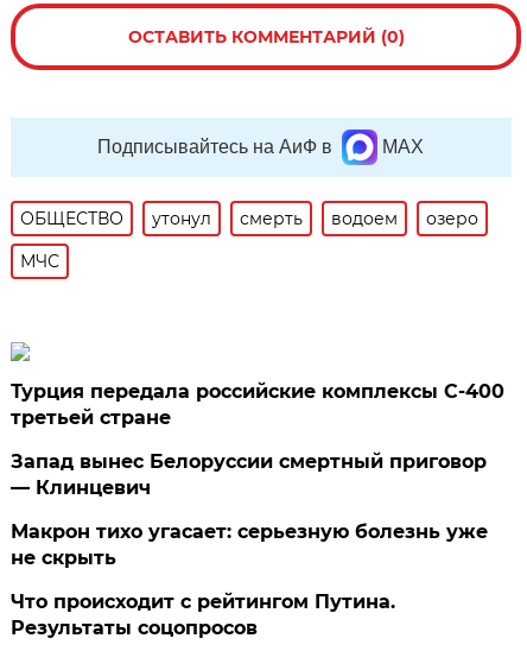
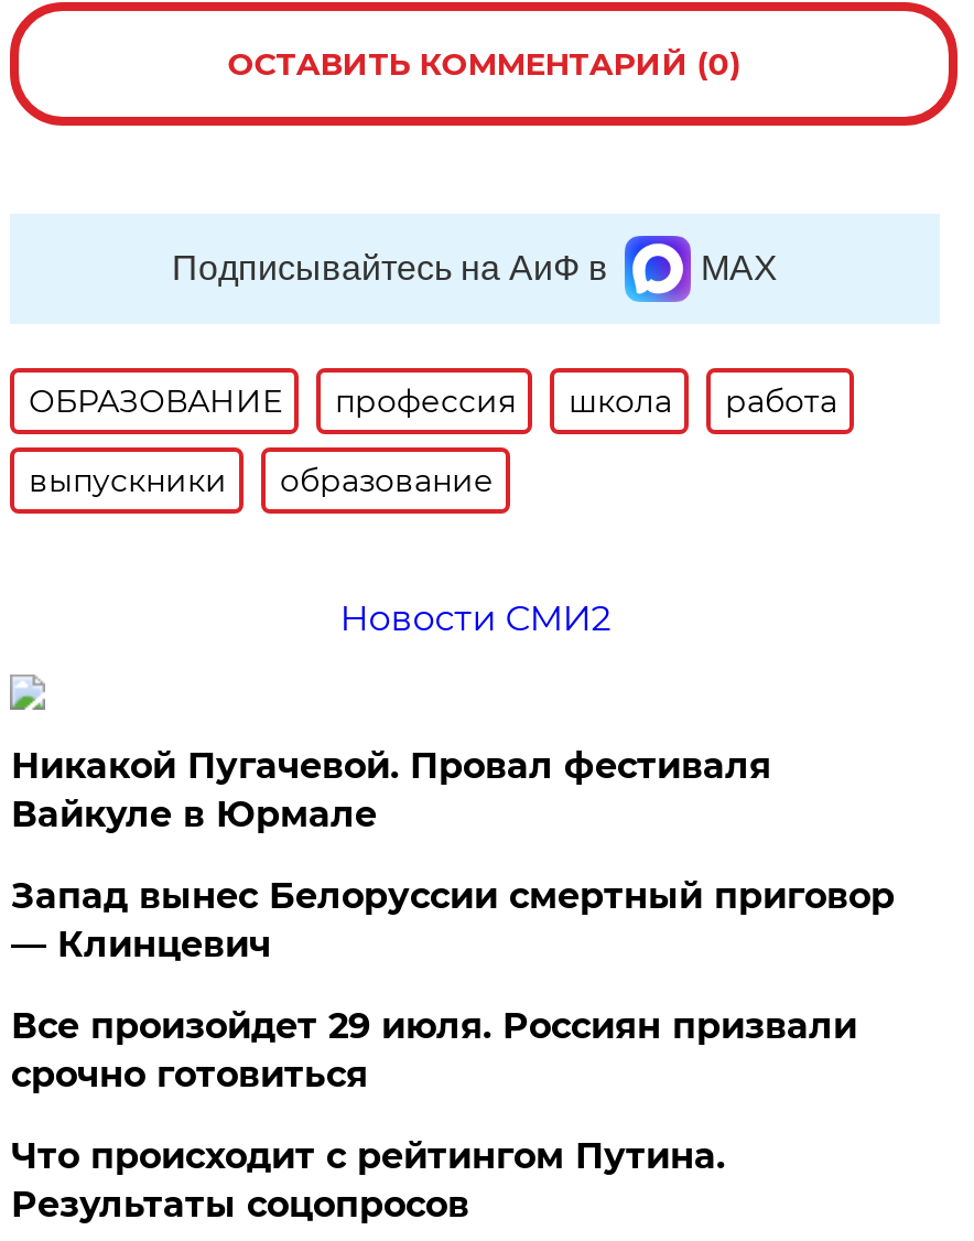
[21,208,479,272] ОБЩЕСТВО | утонул | смерть | водоем | озеро | МЧС -> [28,381,837,639] ОБРАЗОВАНИЕ | профессия | школа | работа | выпускники | образование | Новости СМИ2
[11,380,505,429] Турция передала российские комплексы С-400 | третьей стране -> [11,745,771,835] Никакой Пугачевой. Провал фестиваля | Вайкуле в Юрмале
[11,520,488,569] Макрон тихо угасает: серьезную болезнь уже | не скрыть -> [11,1005,857,1095] Все произойдет 29 июля. Россиян призвали | срочно готовиться

